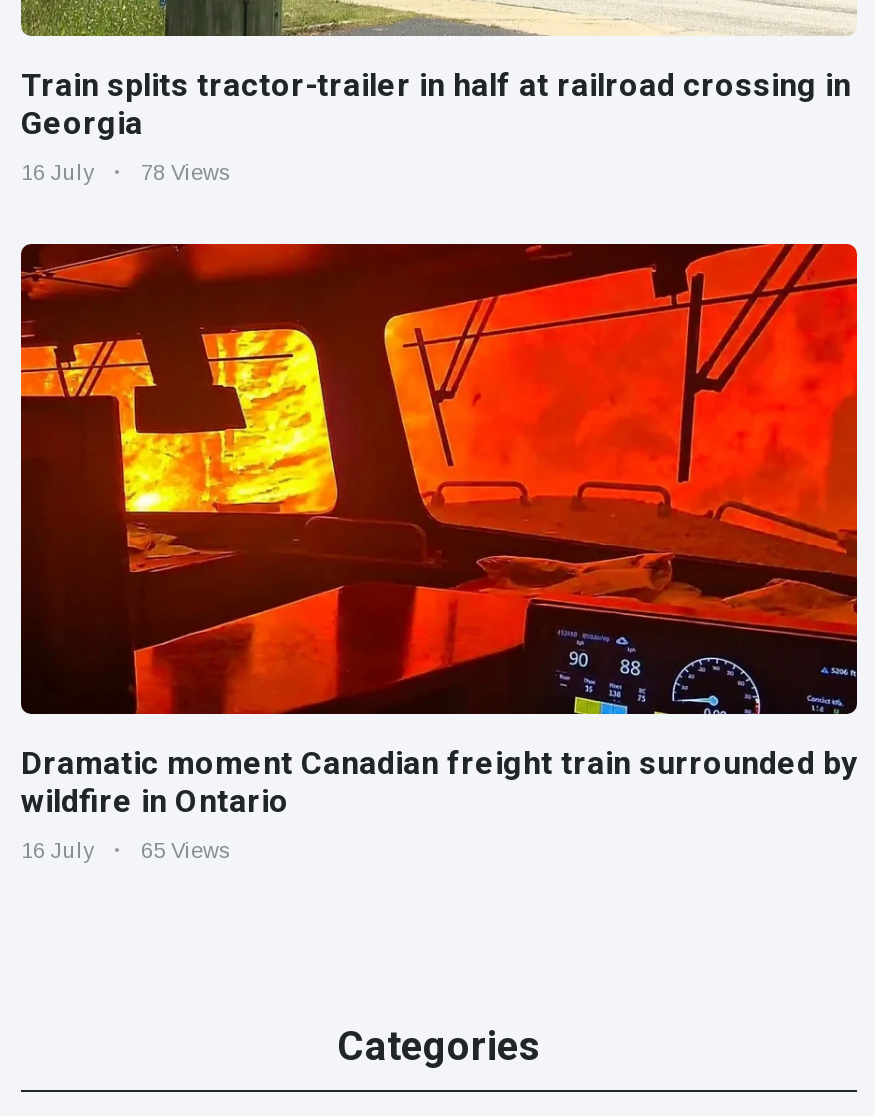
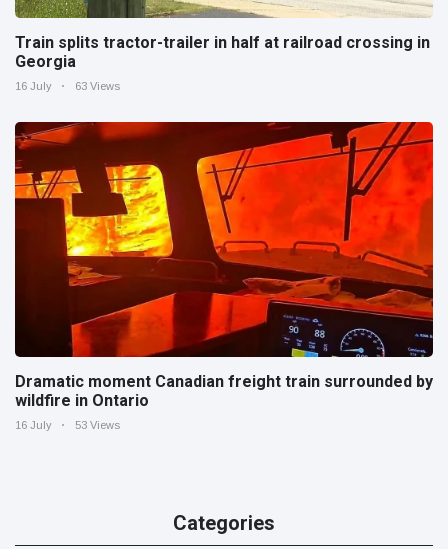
[21,160,231,184] 16 July 78 Views -> [15,80,120,92] 16 July 63 Views
[21,838,231,862] 16 July 65 Views -> [15,419,120,431] 16 July 53 Views

